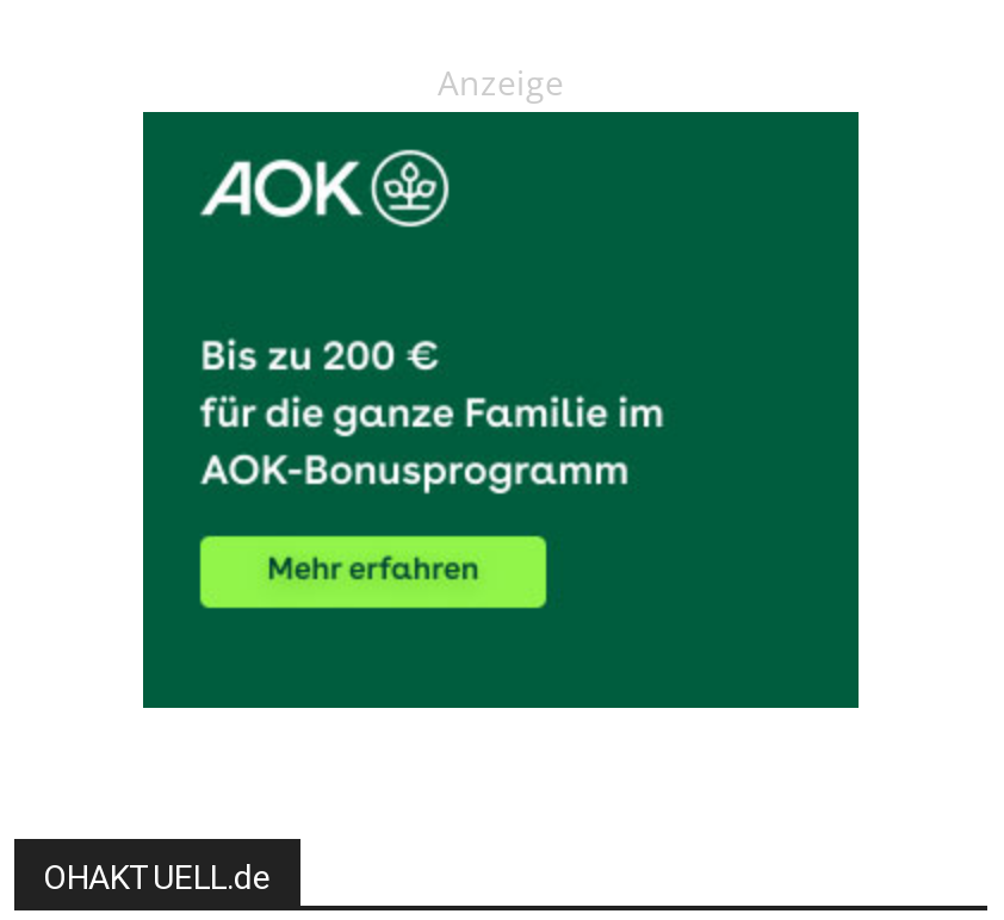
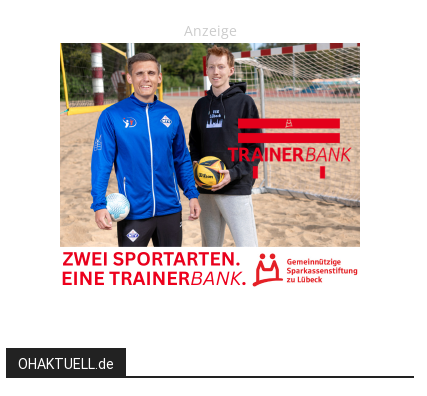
[141,108,861,711] [image] -> [59,42,361,294] [image]

